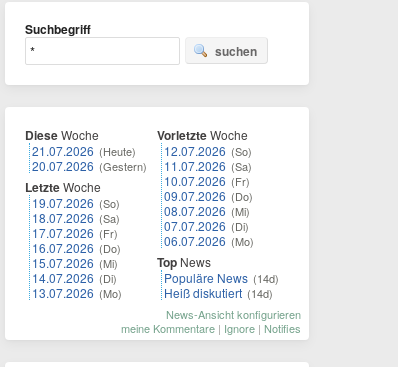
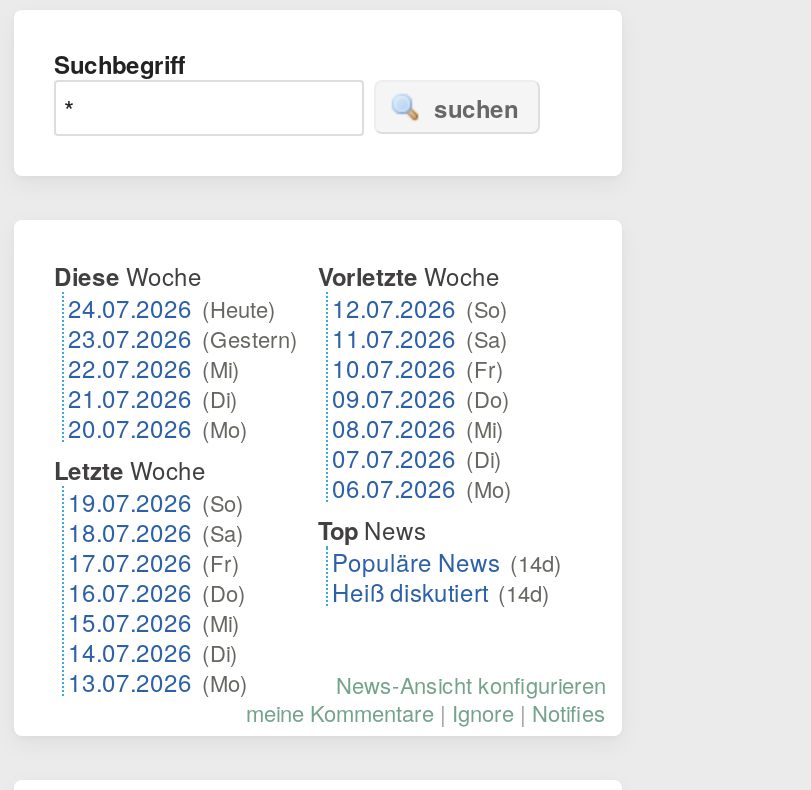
[32,142,147,174] 21.07.2026 (Heute) | 20.07.2026 (Gestern) -> [68,290,298,444] 24.07.2026 (Heute) | 23.07.2026 (Gestern) | 22.07.2026 (Mi) | 21.07.2026 (Di) | 20.07.2026 (Mo)
moved [25,178,122,301] -> [54,452,248,698]: Letzte Woche | 19.07.2026 (So) | 18.07.2026 (Sa) | 17.07.2026 (Fr) | 16.07.2026 (Do) | 15.07.2026 (Mi) | 14.07.2026 (Di) | 13.07.2026 (Mo)

